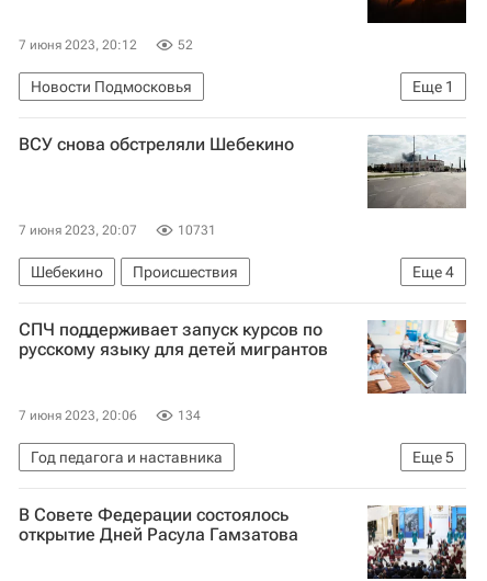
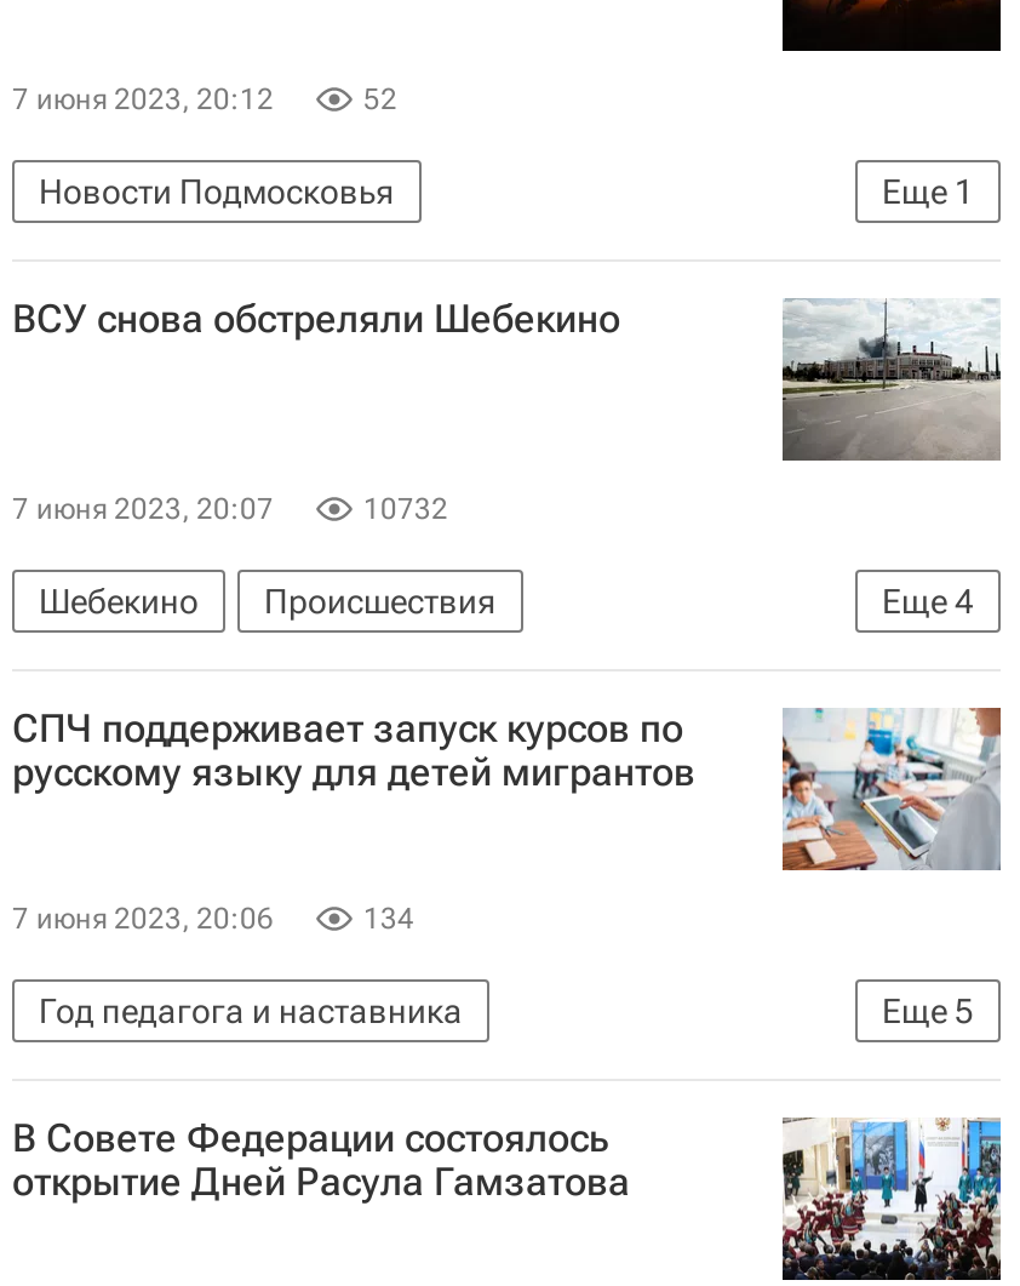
[178,223,216,238] 10731 -> [363,492,448,526] 10732

